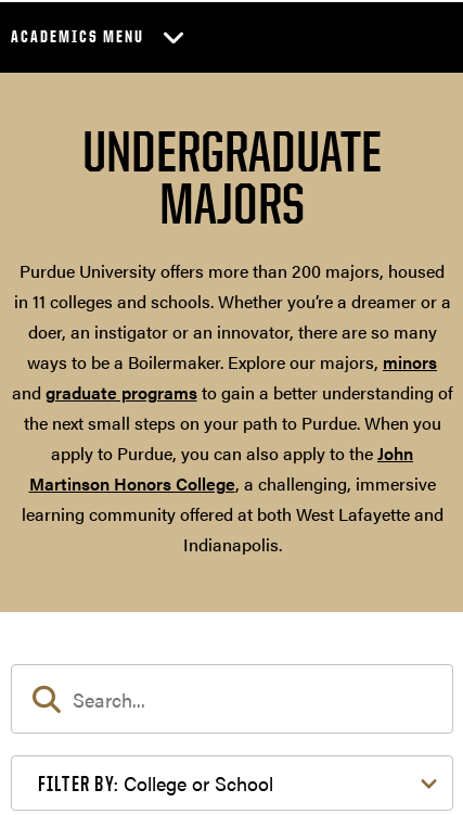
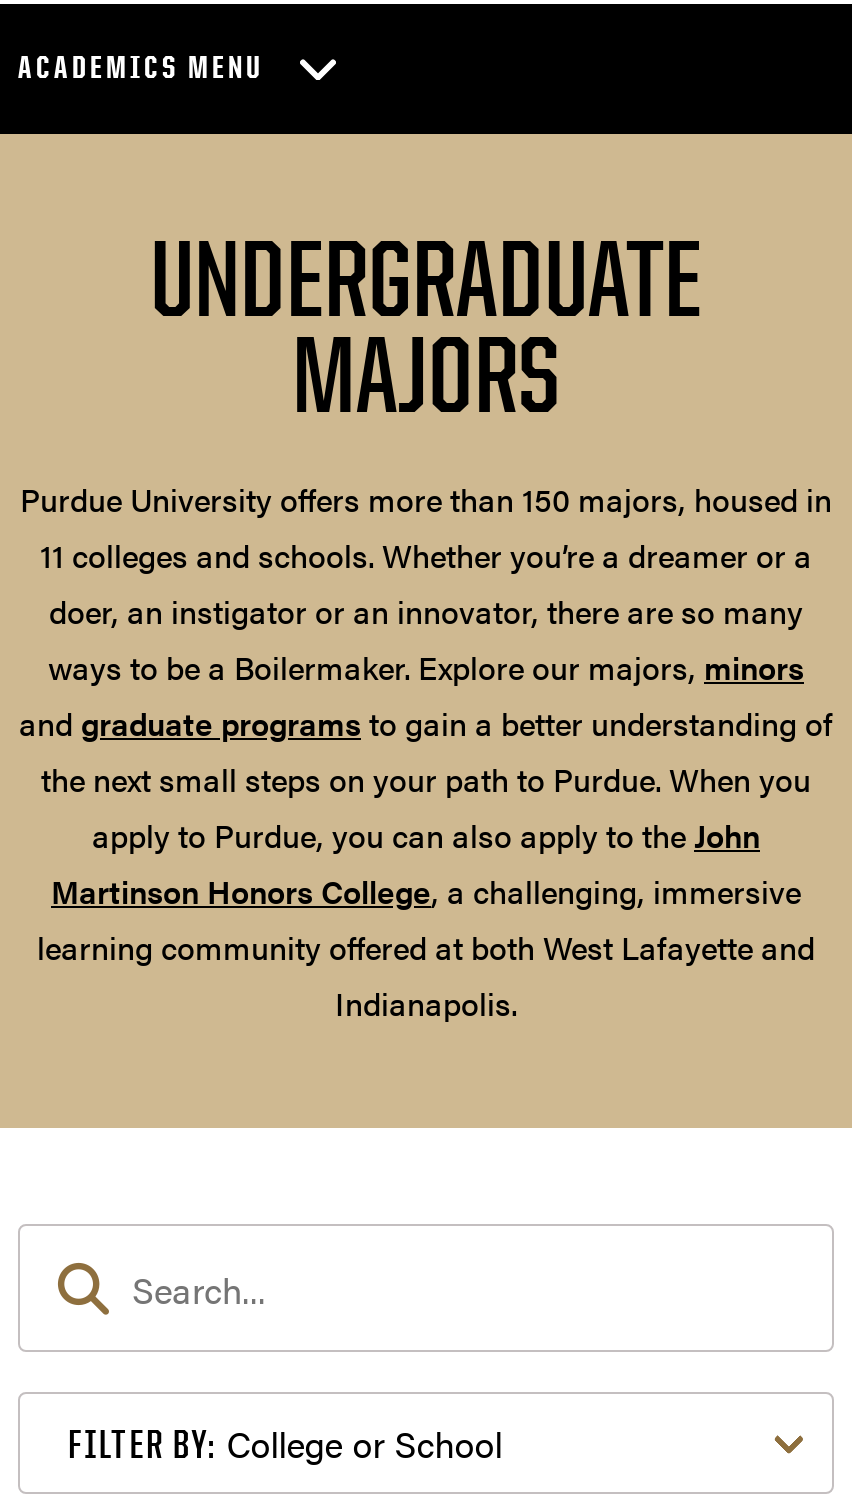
[14,258,451,314] Purdue University offers more than 200 majors, housed | in 11 colleges and schools. Whether you’re a dreamer or a -> [20,476,832,578] Purdue University offers more than 150 majors, housed in | 11 colleges and schools. Whether you’re a dreamer or a

